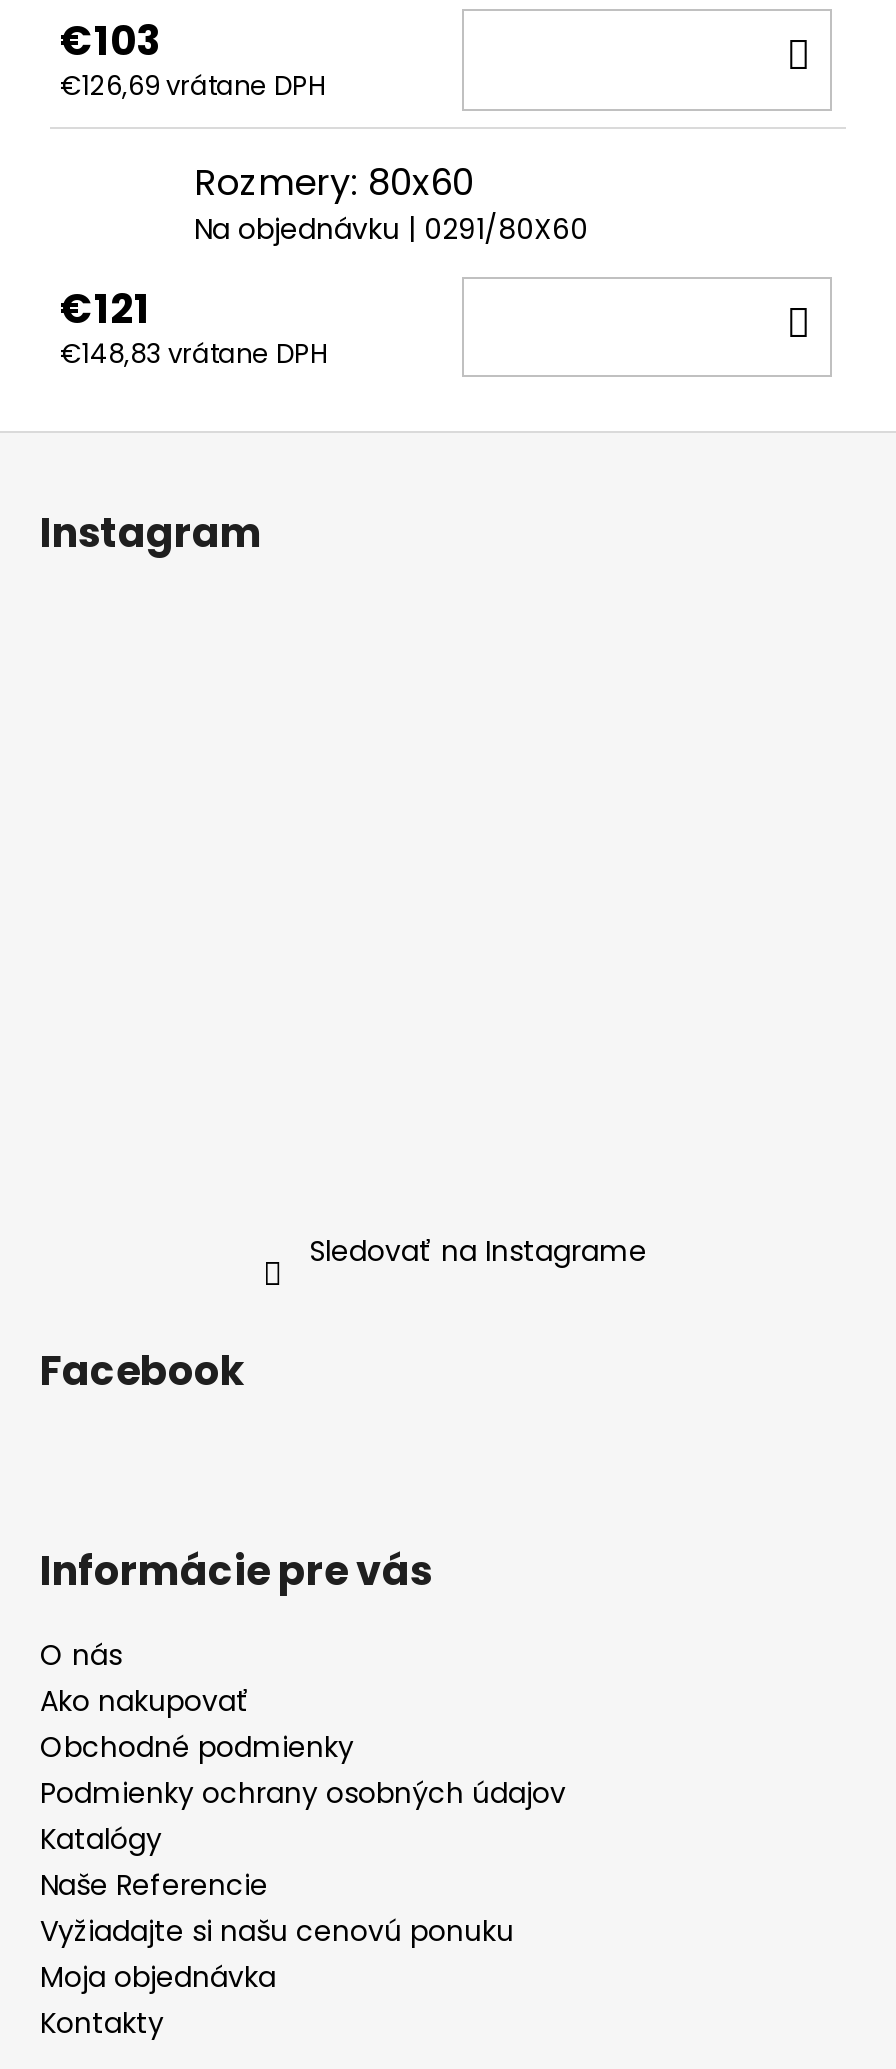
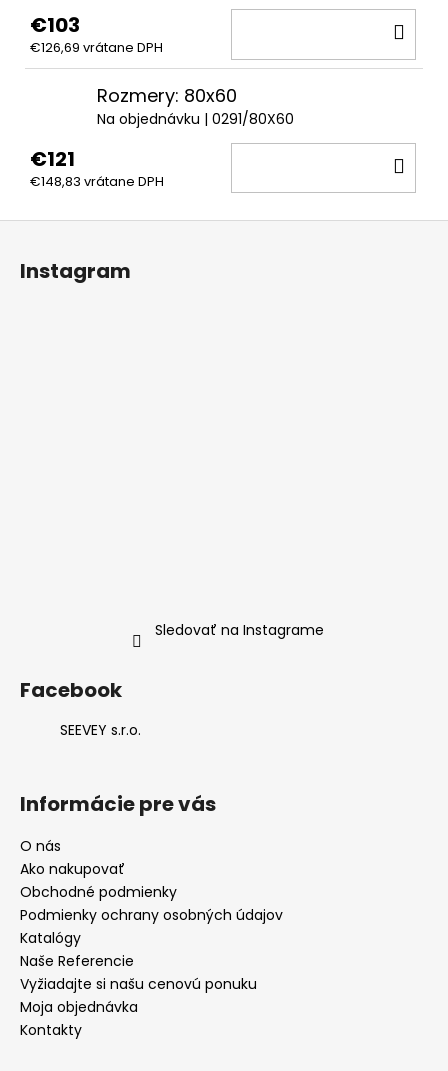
none -> [60,720,141,740] SEEVEY s.r.o.

